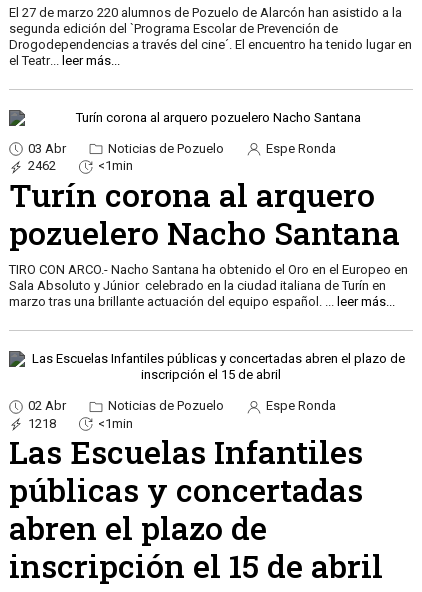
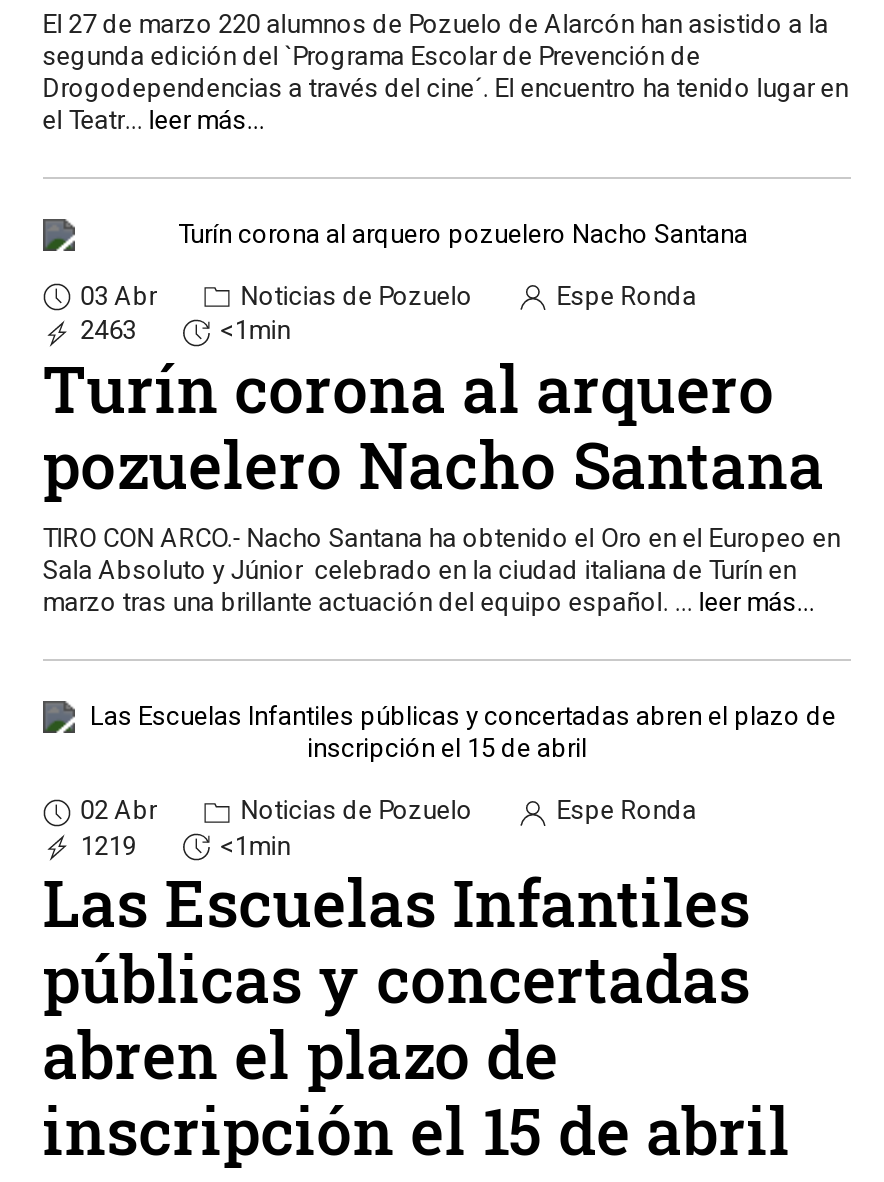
[25,158,56,173] 2462 -> [74,316,136,346] 2463
[25,416,56,431] 1218 -> [74,830,136,860] 1219

